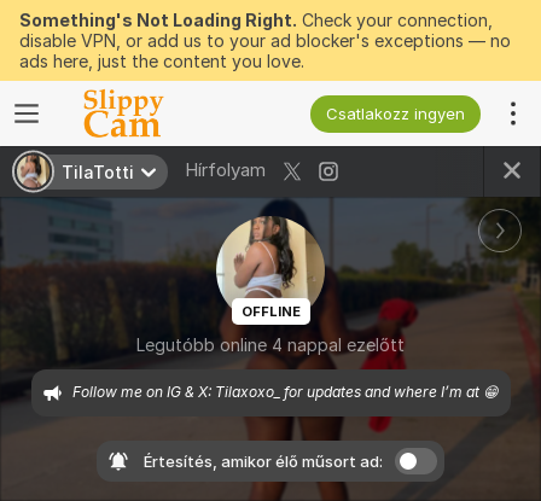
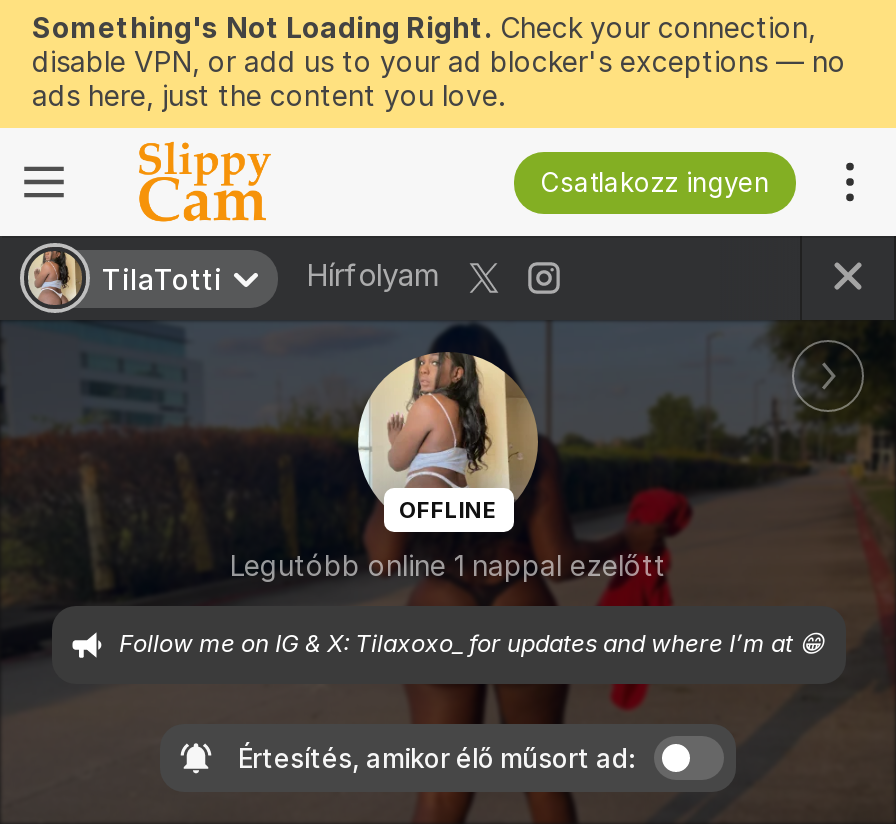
[136,335,405,355] Legutóbb online 4 nappal ezelőtt -> [230,549,666,583] Legutóbb online 1 nappal ezelőtt

